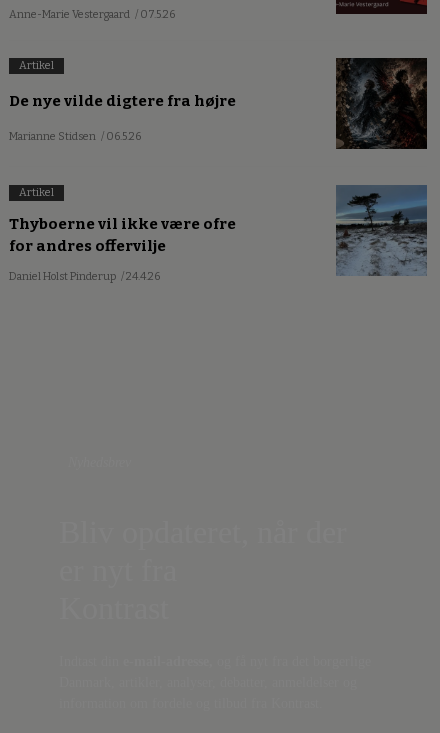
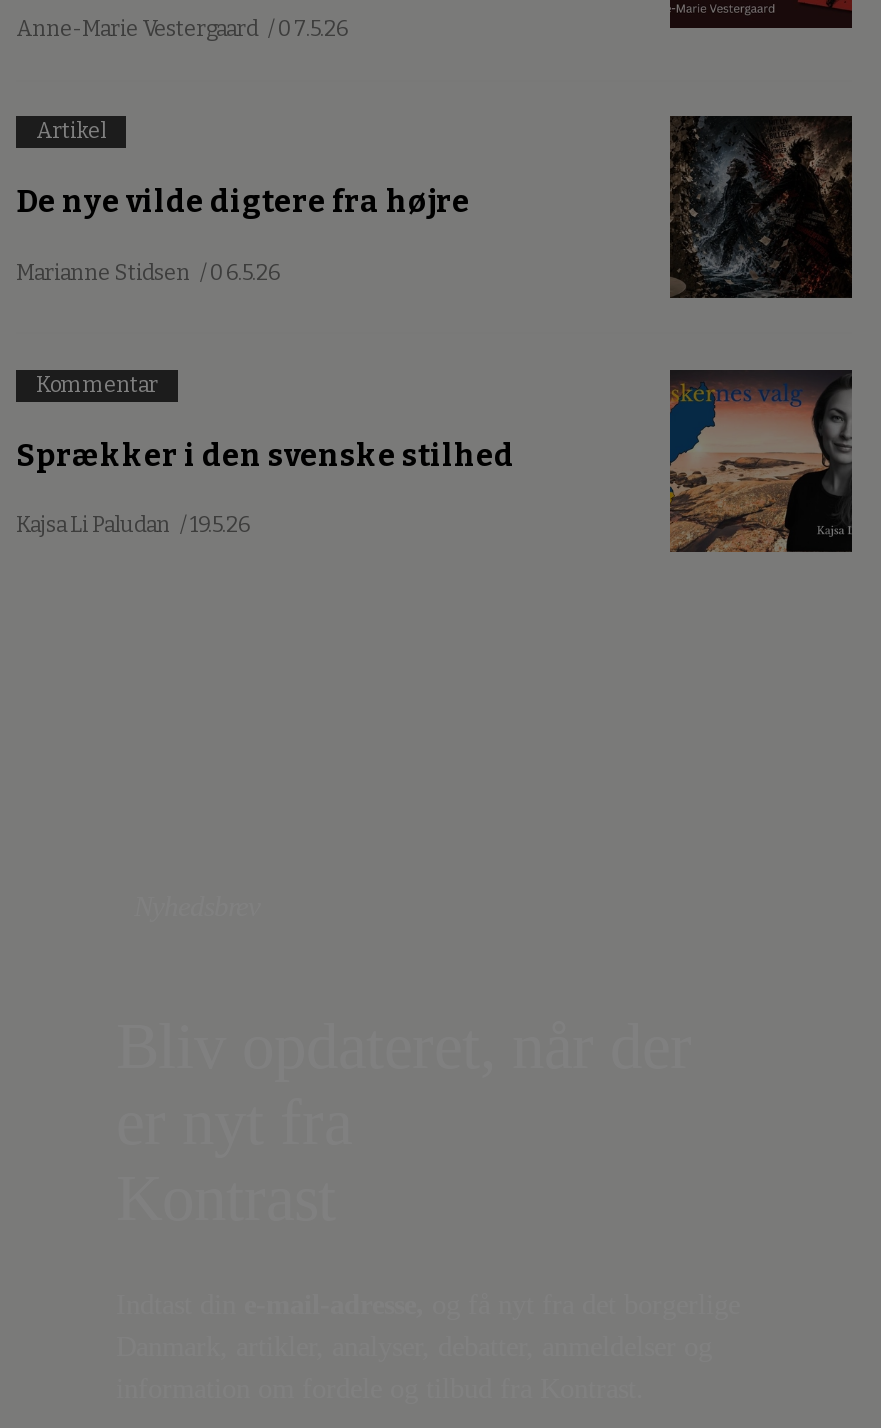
[19,186,54,199] Artikel -> [36,371,158,397] Kommentar
[335,185,427,277] [image] -> [668,368,854,554] [image]
[9,215,236,255] Thyboerne vil ikke være ofre | for andres offervilje -> [16,438,514,474] Sprækker i den svenske stilhed
[9,270,160,283] Daniel Holst Pinderup / 24.4.26 -> [16,513,250,539] Kajsa Li Paludan / 19.5.26

